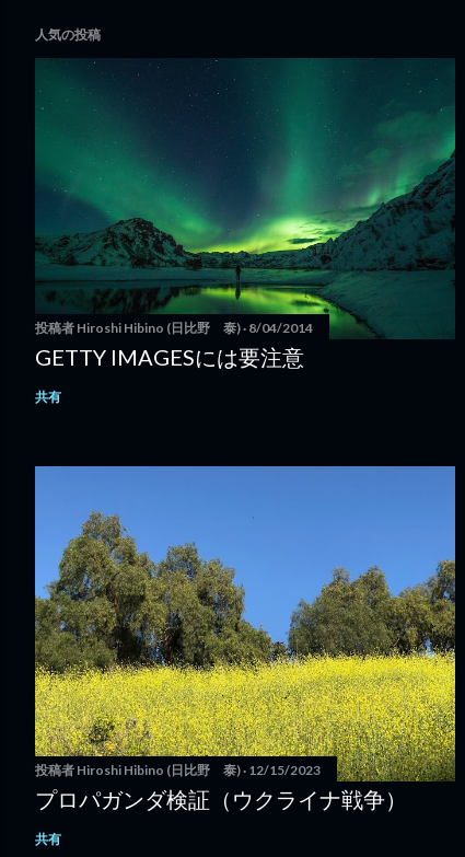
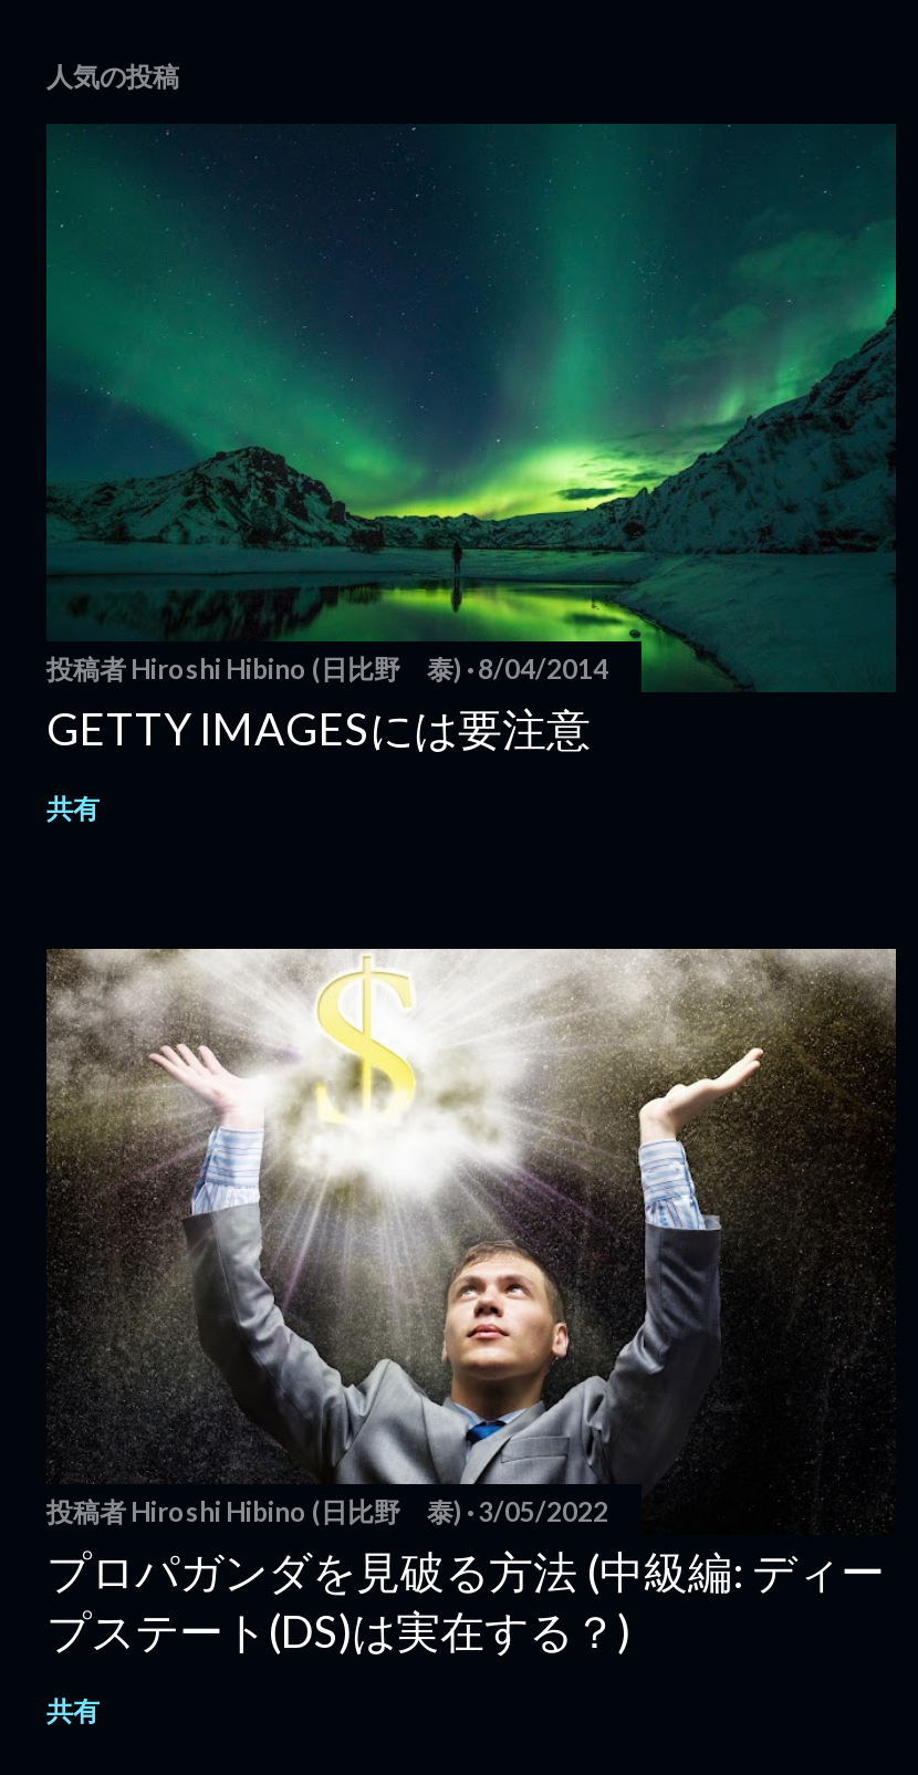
[34,465,456,812] [image] | 投稿者Hiroshi Hibino (日比野 泰) 12/15/2023 | プロパガンダ検証（ウクライナ戦争） -> [44,947,898,1658] [image] | 投稿者Hiroshi Hibino (日比野 泰) 3/05/2022 | プロパガンダを見破る方法 (中級編: ディー | プステート(DS)は実在する？)

